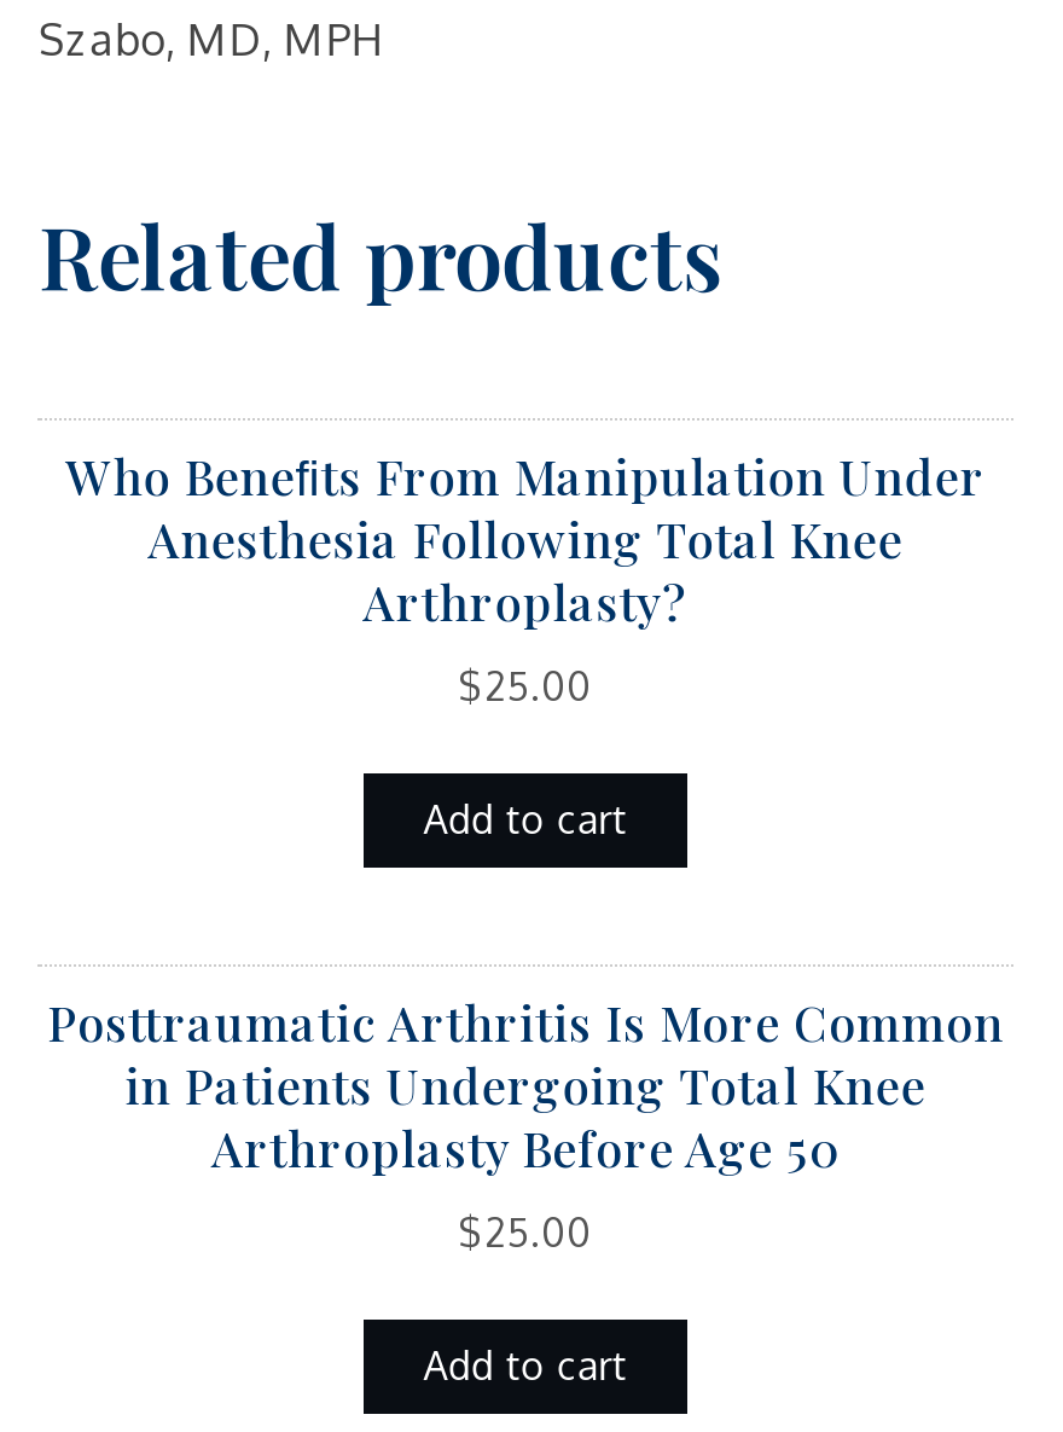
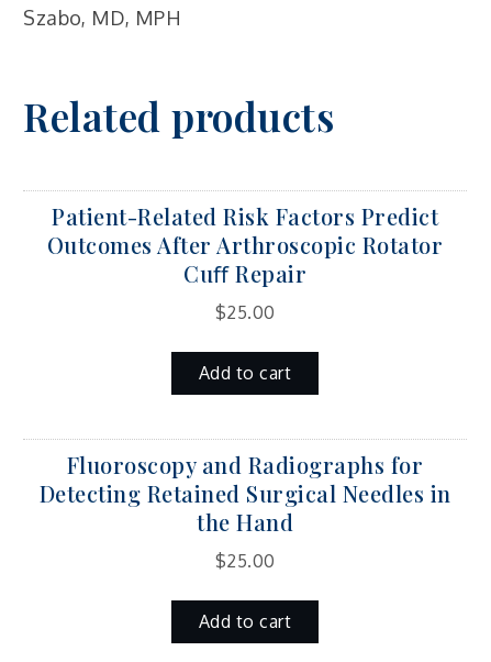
[66,443,985,633] Who Beneﬁts From Manipulation Under | Anesthesia Following Total Knee | Arthroplasty? -> [47,201,443,288] Patient-Related Risk Factors Predict | Outcomes After Arthroscopic Rotator | Cuﬀ Repair
[47,989,1004,1180] Posttraumatic Arthritis Is More Common | in Patients Undergoing Total Knee | Arthroplasty Before Age 50 -> [39,450,451,537] Fluoroscopy and Radiographs for | Detecting Retained Surgical Needles in | the Hand

